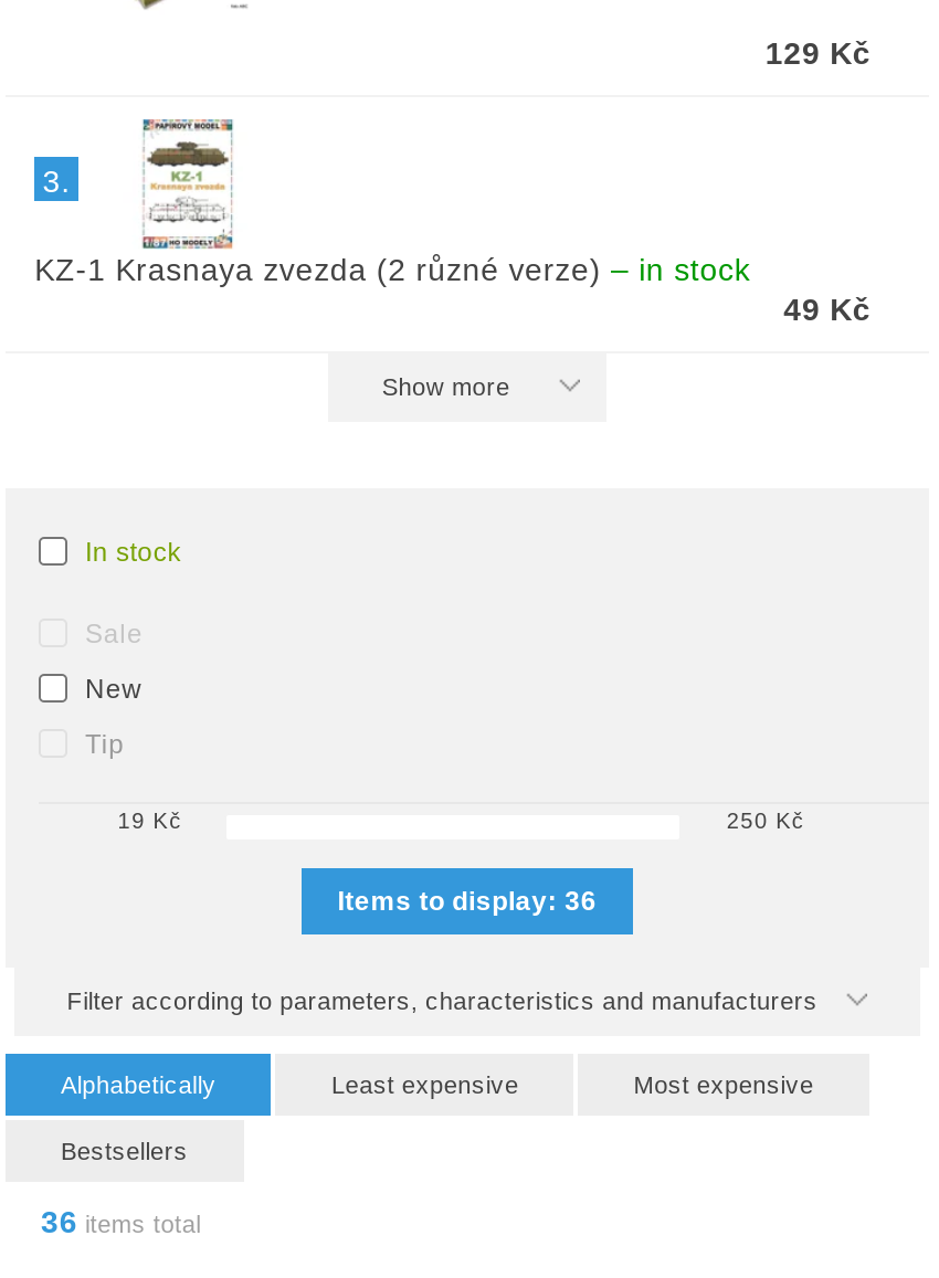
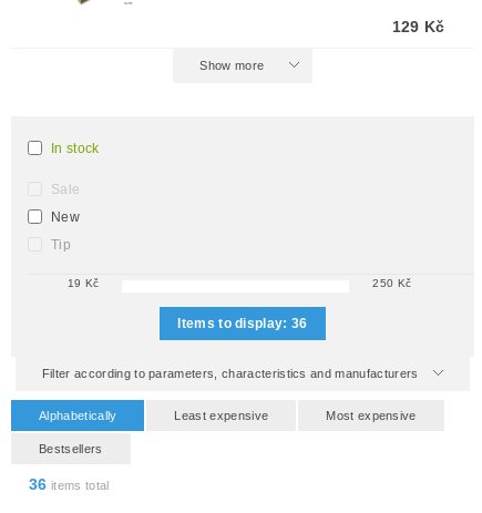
[34,117,871,327] [image] | 3. | KZ-1 Krasnaya zvezda (2 různé verze) – in stock | 49 Kč -> none

